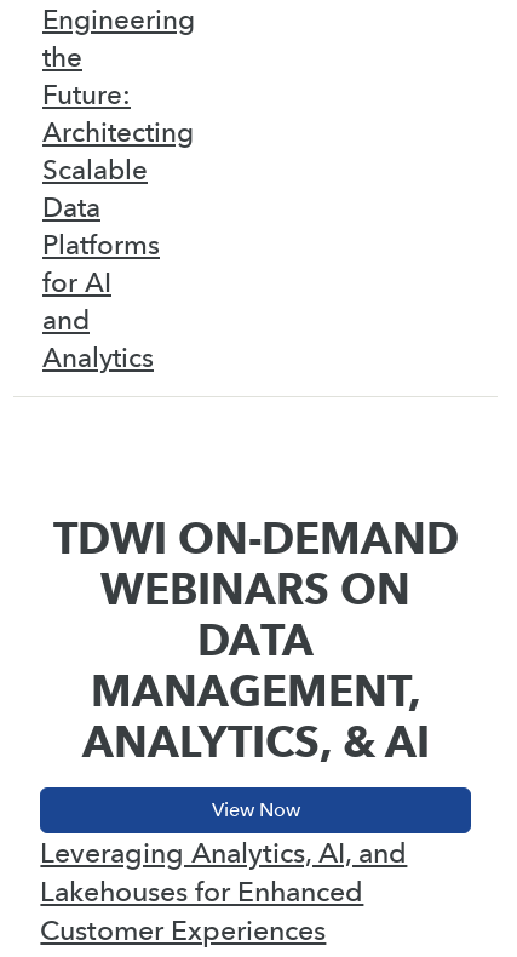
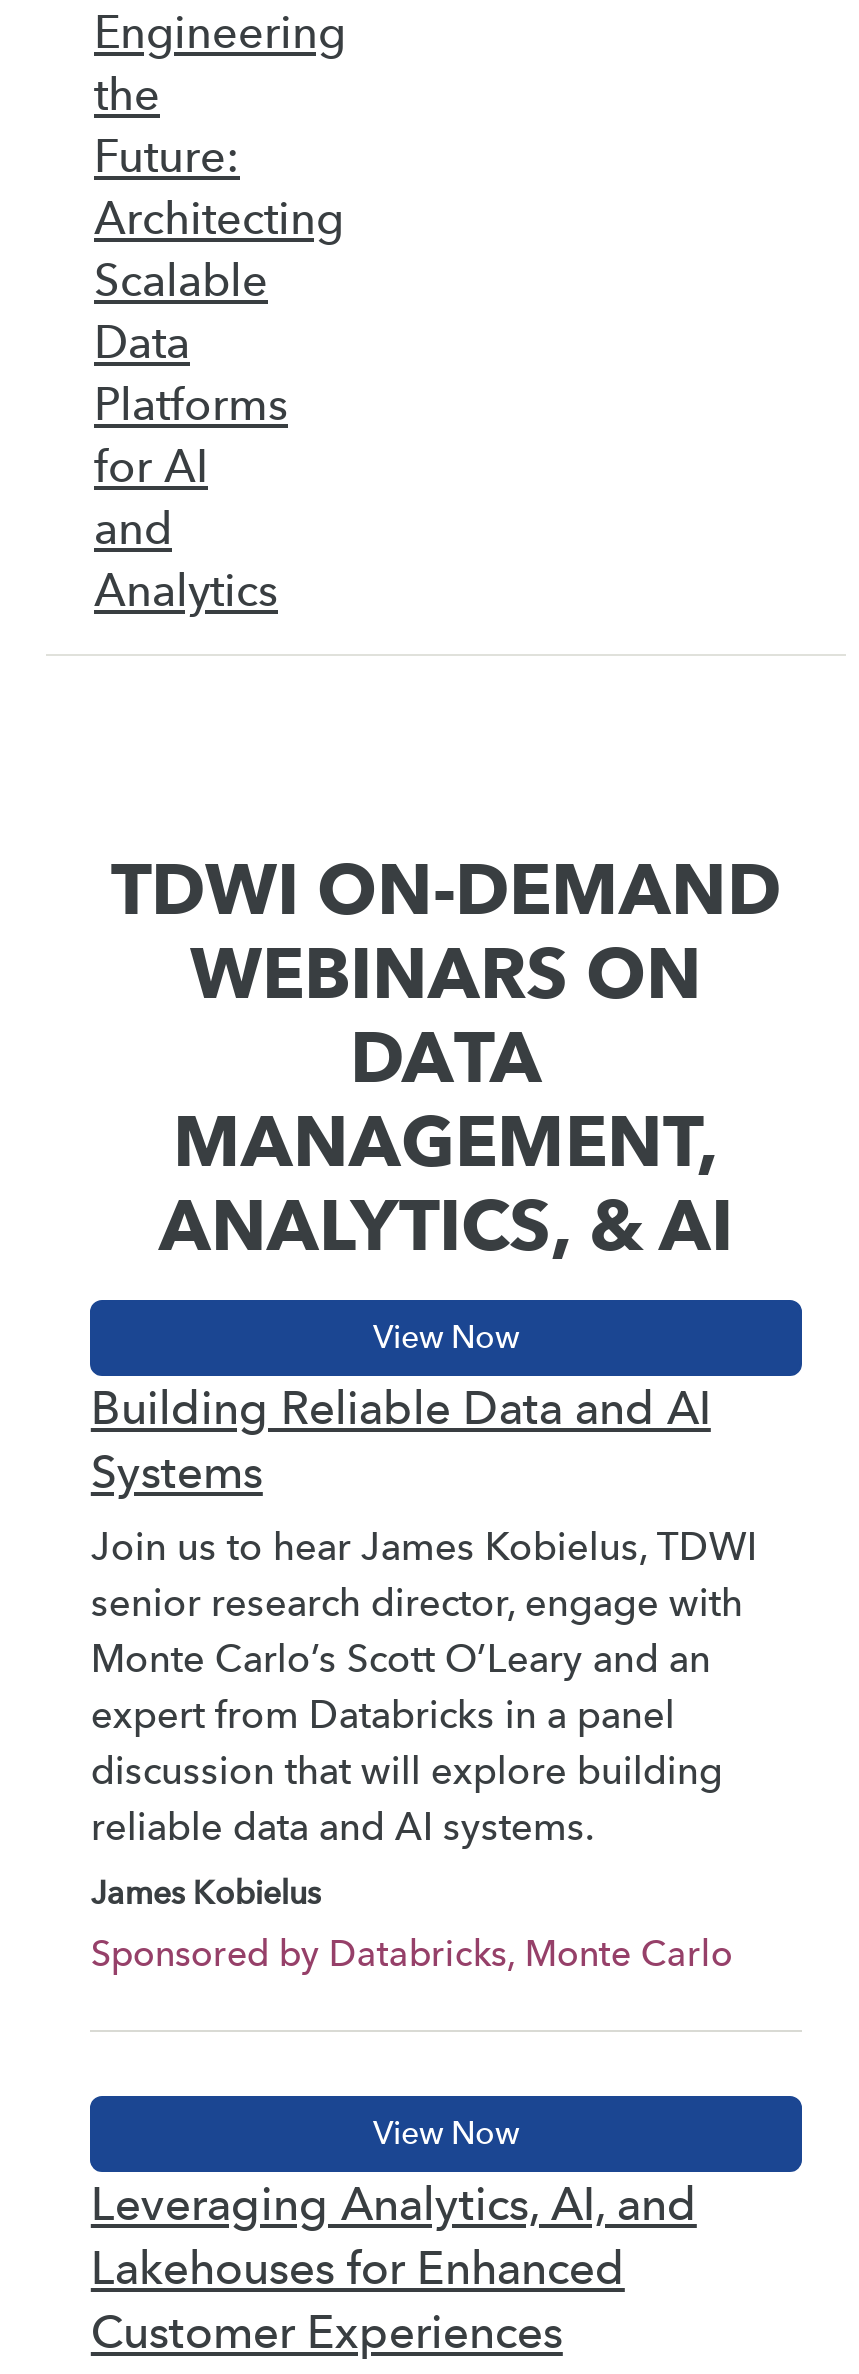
none -> [91,1379,757,1976] Building Reliable Data and AI | Systems | Join us to hear James Kobielus, TDWI | senior research director, engage with | Monte Carlo’s Scott O’Leary and an | expert from Databricks in a panel | discussion that will explore building | reliable data and AI systems. | James Kobielus | Sponsored by Databricks, Monte Carlo

